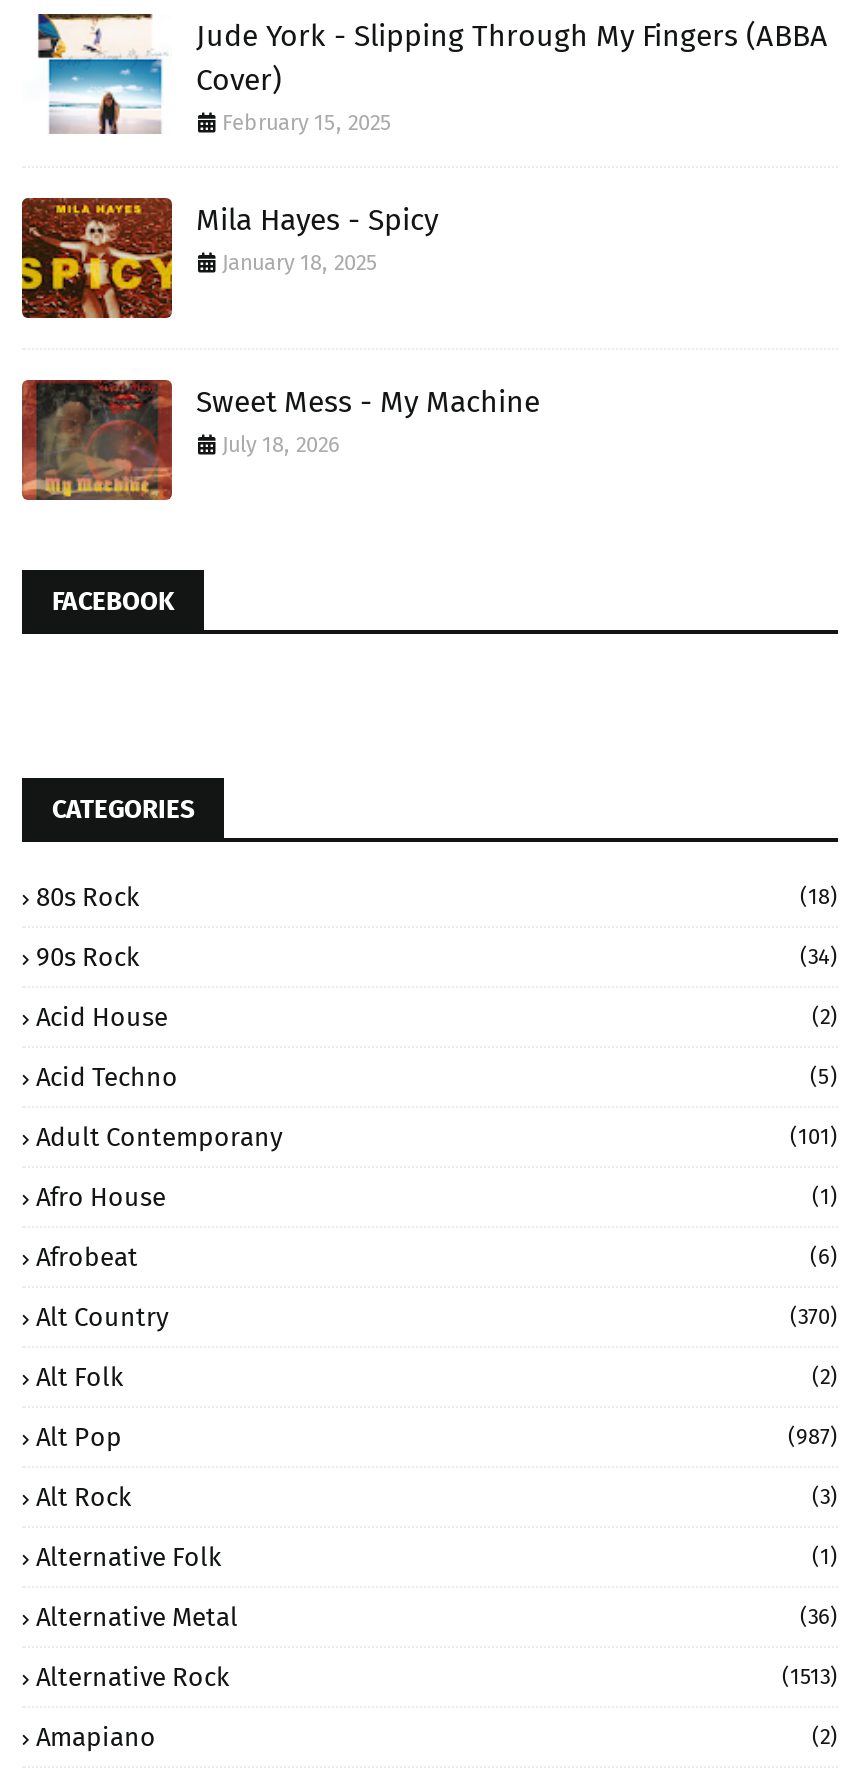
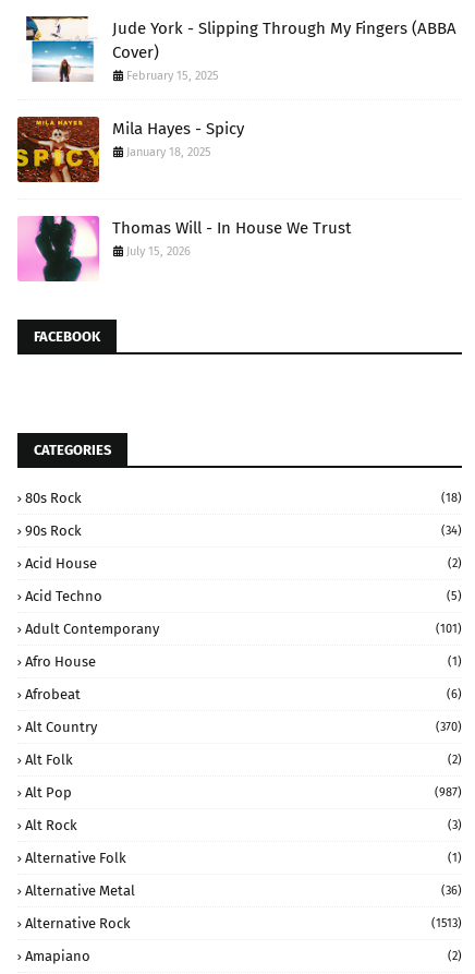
[20,378,540,502] [image] | Sweet Mess - My Machine | July 18, 2026 -> [17,215,351,282] [image] | Thomas Will - In House We Trust | July 15, 2026

